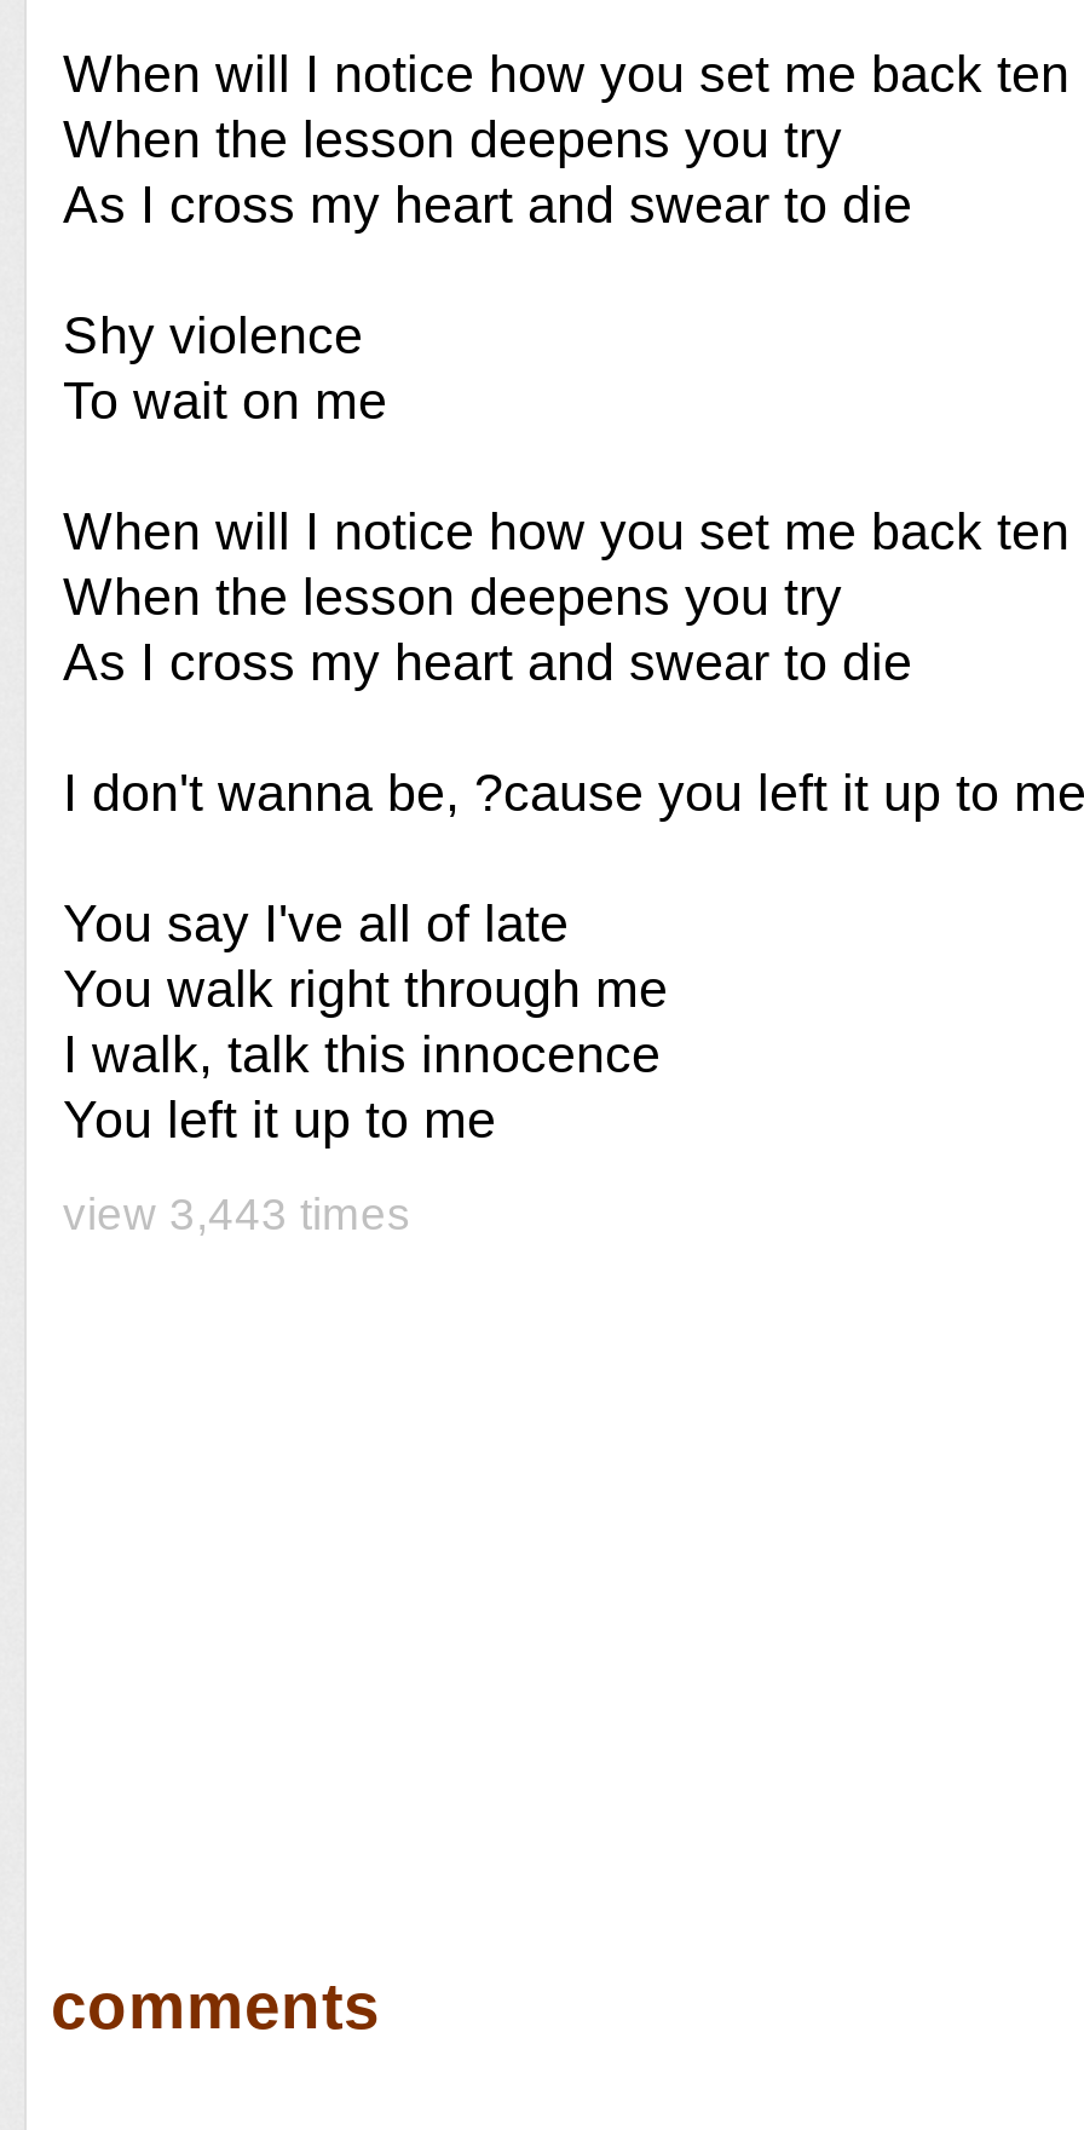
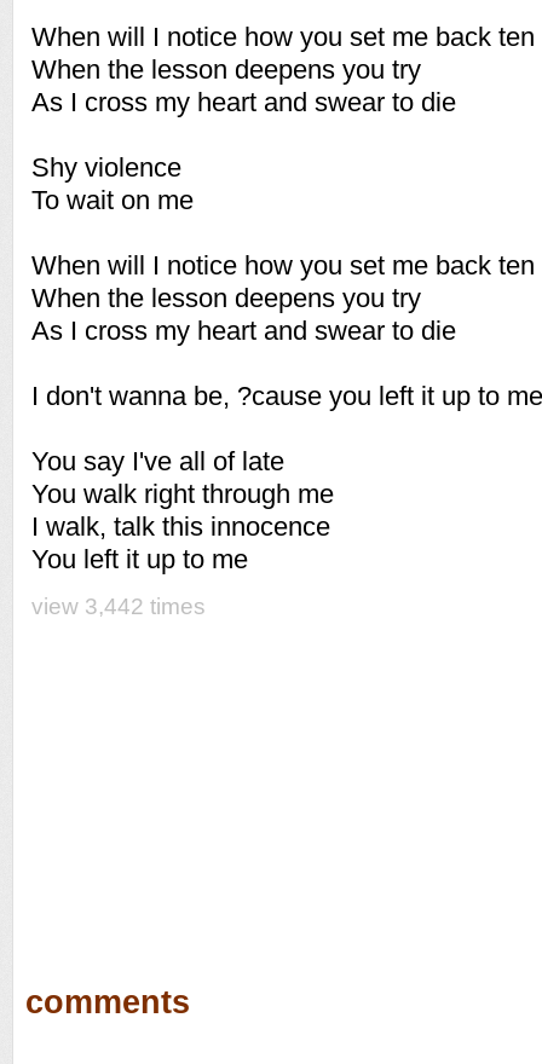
[63,1188,411,1239] view 3,443 times -> [31,594,206,619] view 3,442 times

